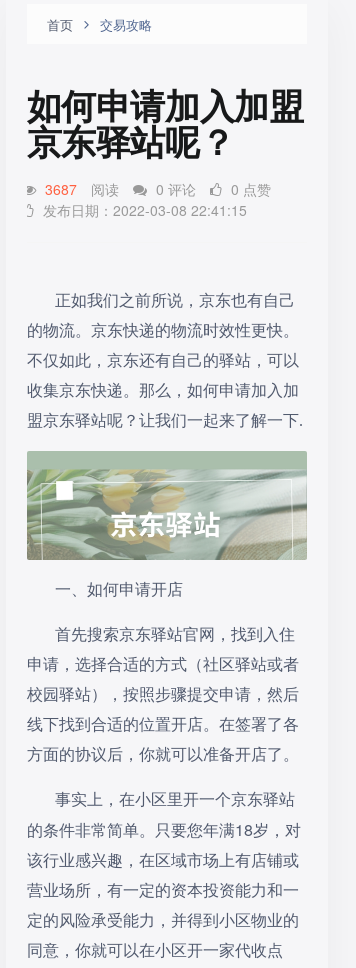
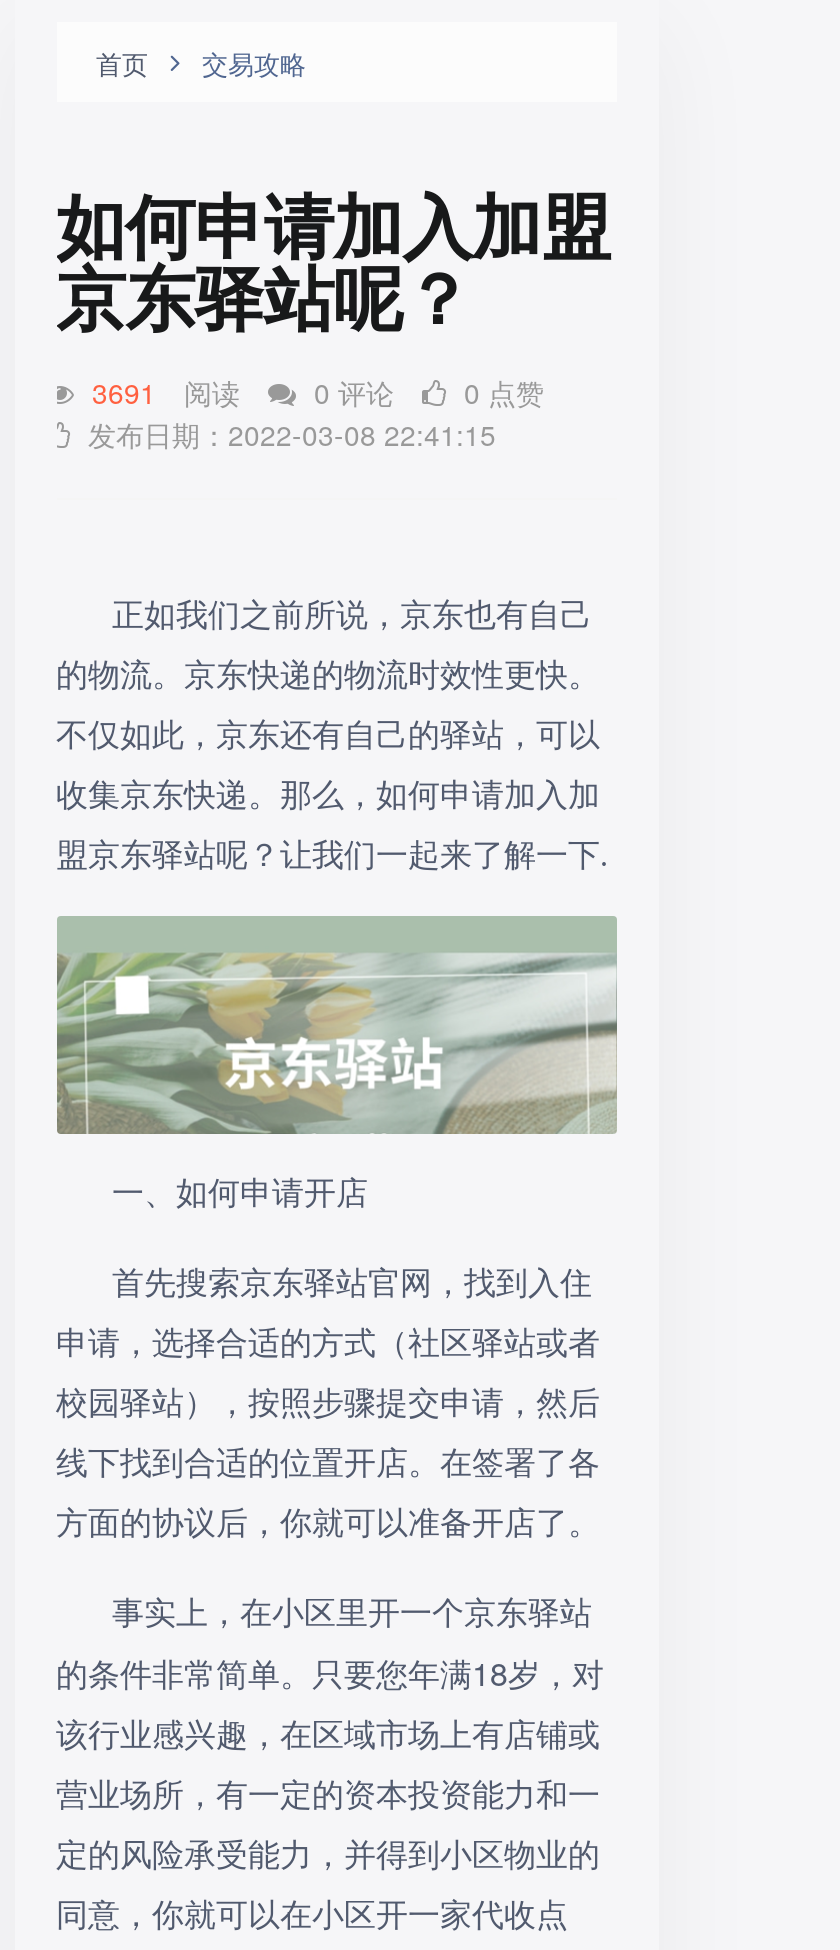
[44,179,270,199] 3687 阅读 0 评论 0 点赞 -> [92,372,544,412] 3691 阅读 0 评论 0 点赞

